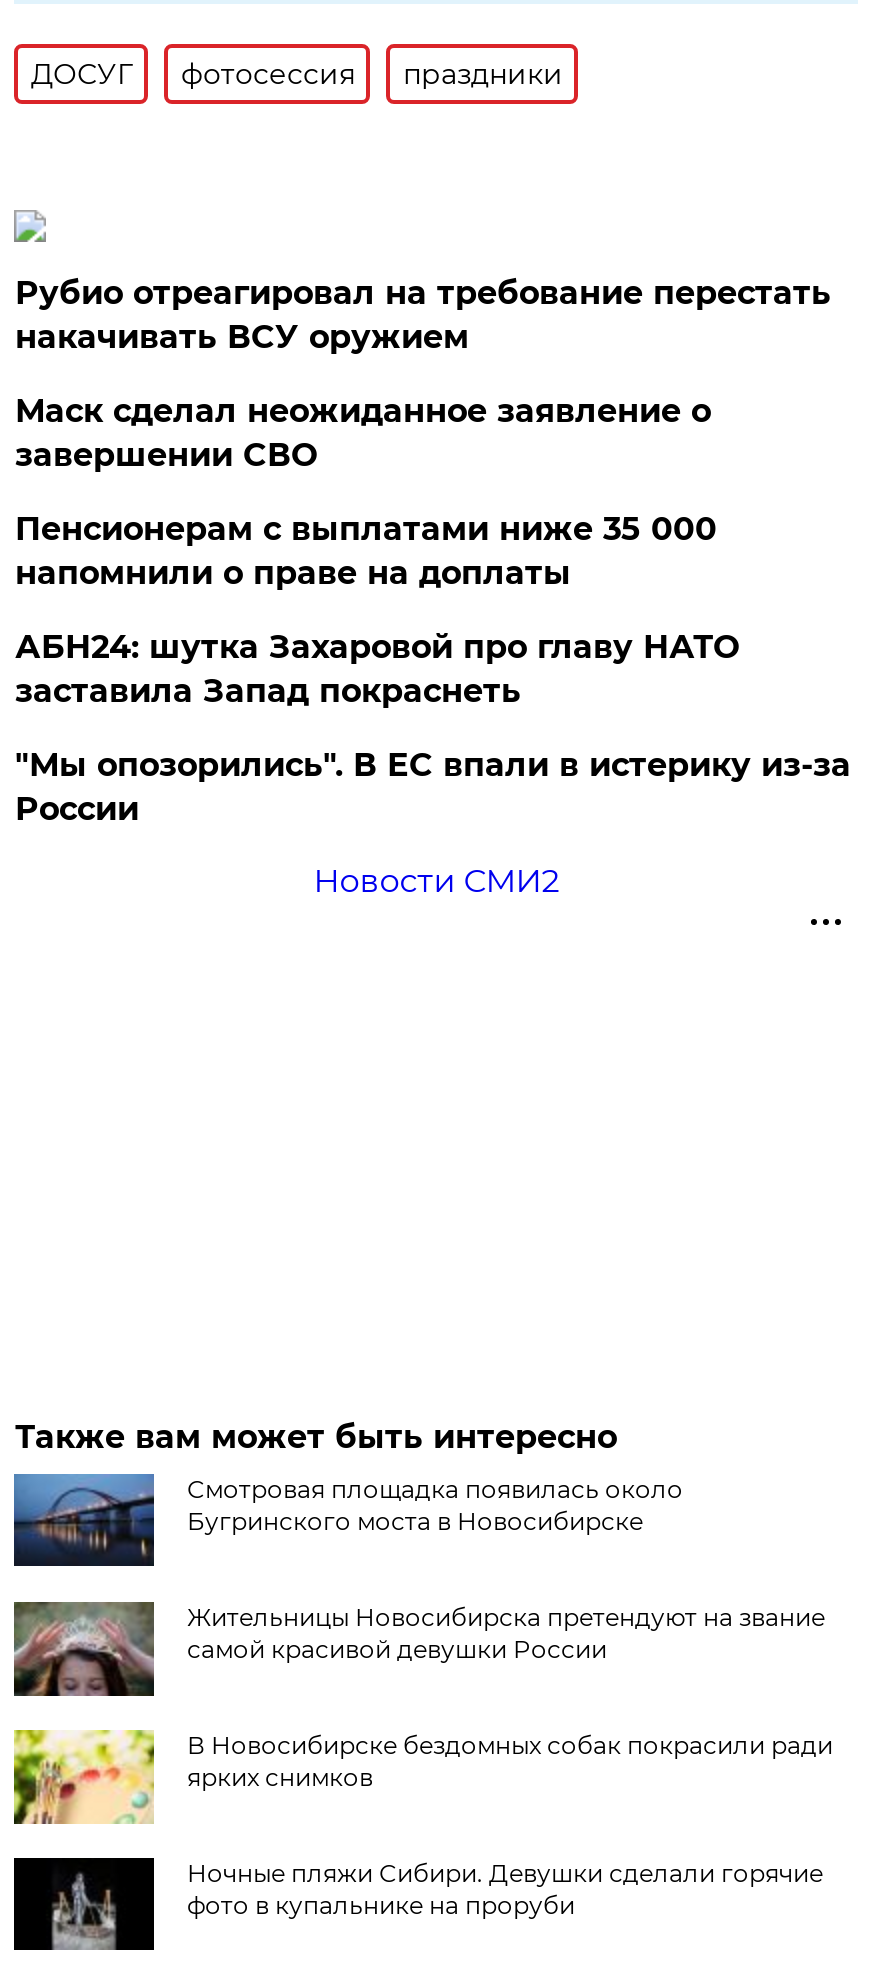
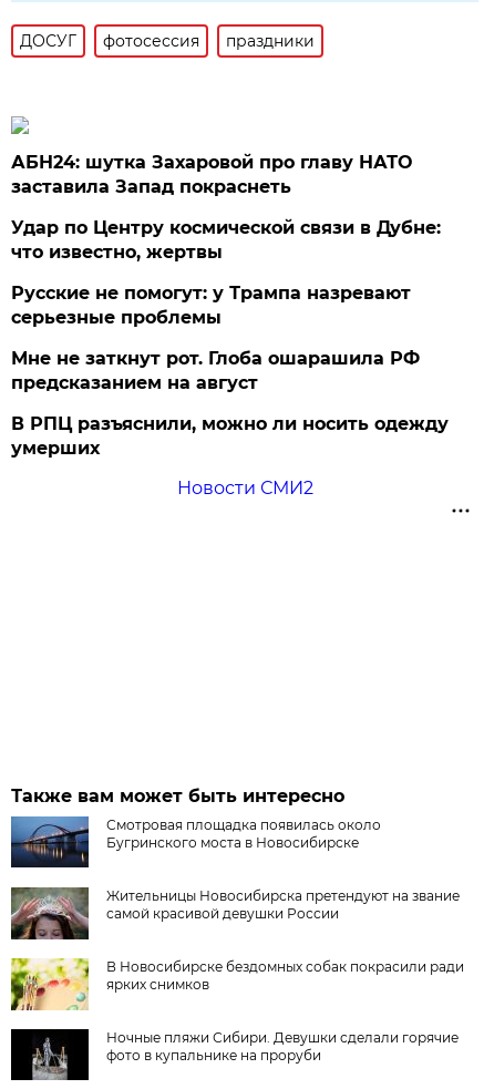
[15,274,831,592] Рубио отреагировал на требование перестать | накачивать ВСУ оружием | Маск сделал неожиданное заявление о | завершении СВО | Пенсионерам с выплатами ниже 35 000 | напомнили о праве на доплаты -> none
moved [15,628,739,710] -> [12,152,412,197]: АБН24: шутка Захаровой про главу НАТО | заставила Запад покраснеть
[15,746,851,828] "Мы опозорились". В ЕС впали в истерику из-за | России -> [12,217,449,459] Удар по Центру космической связи в Дубне: | что известно, жертвы | Русские не помогут: у Трампа назревают | серьезные проблемы | Мне не заткнут рот. Глоба ошарашила РФ | предсказанием на август | В РПЦ разъяснили, можно ли носить одежду | умерших

